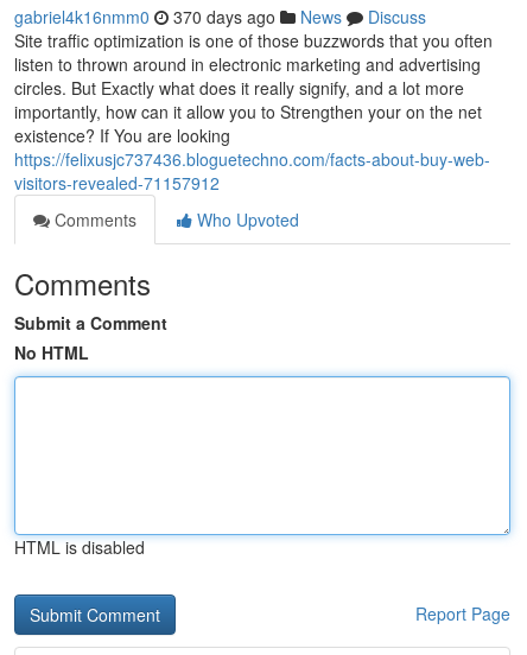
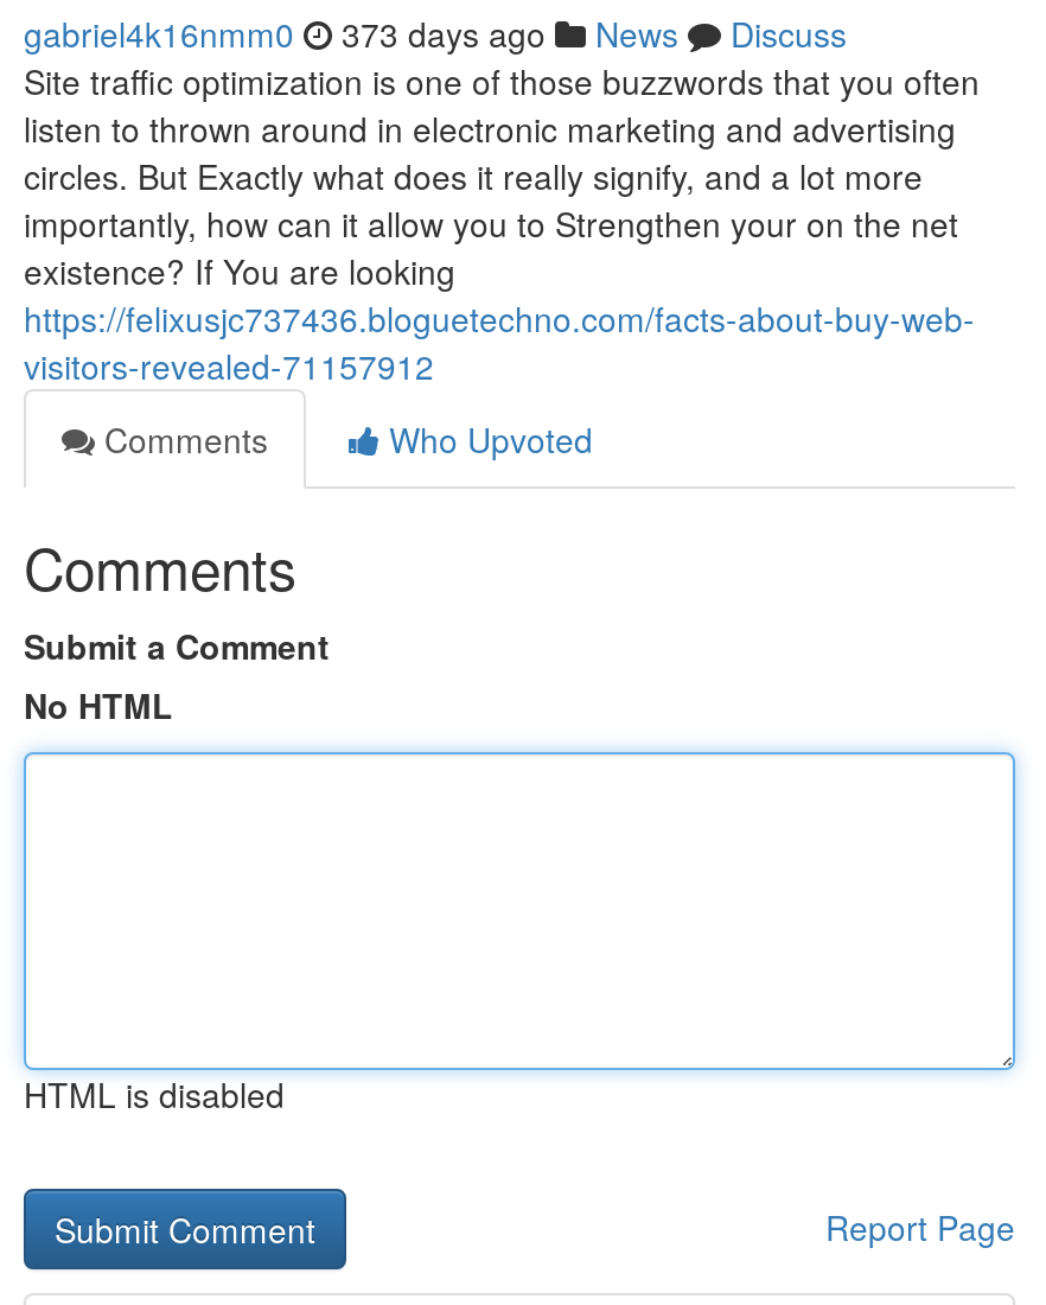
[14,5,426,28] gabriel4k16nmm0 370 days ago News Discuss -> [24,9,847,57] gabriel4k16nmm0 373 days ago News Discuss

